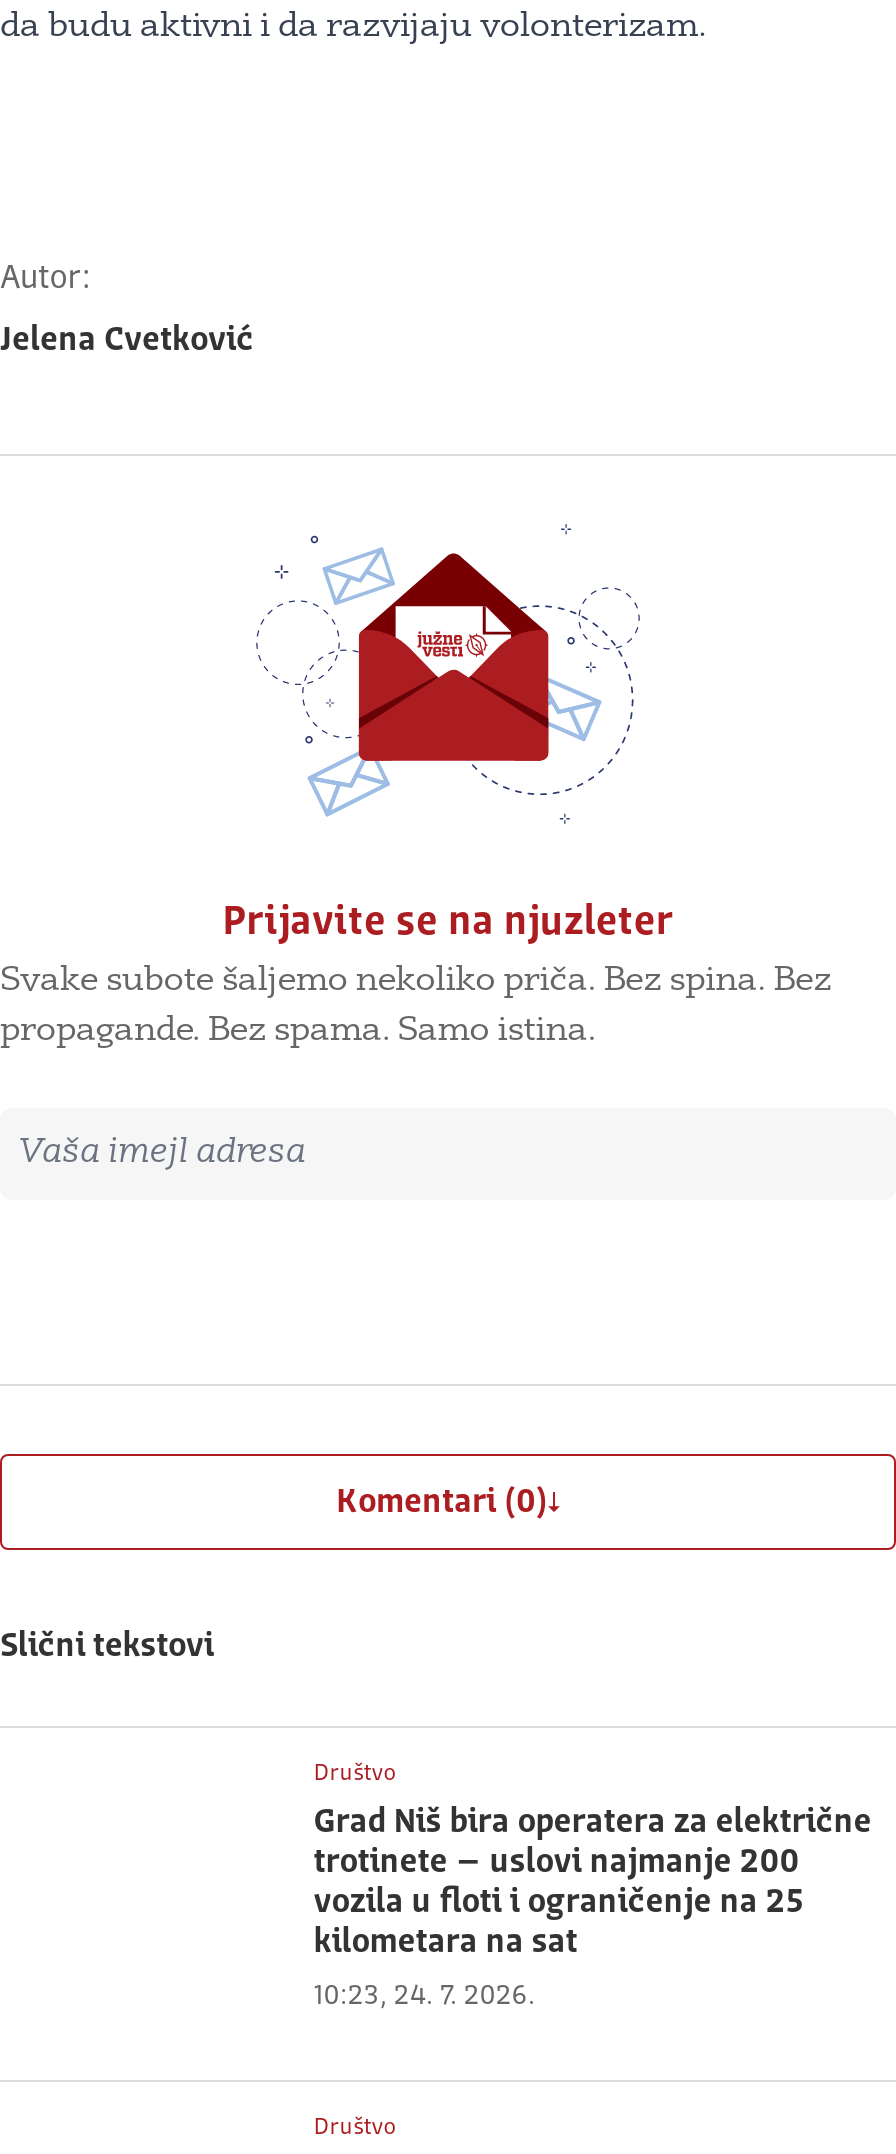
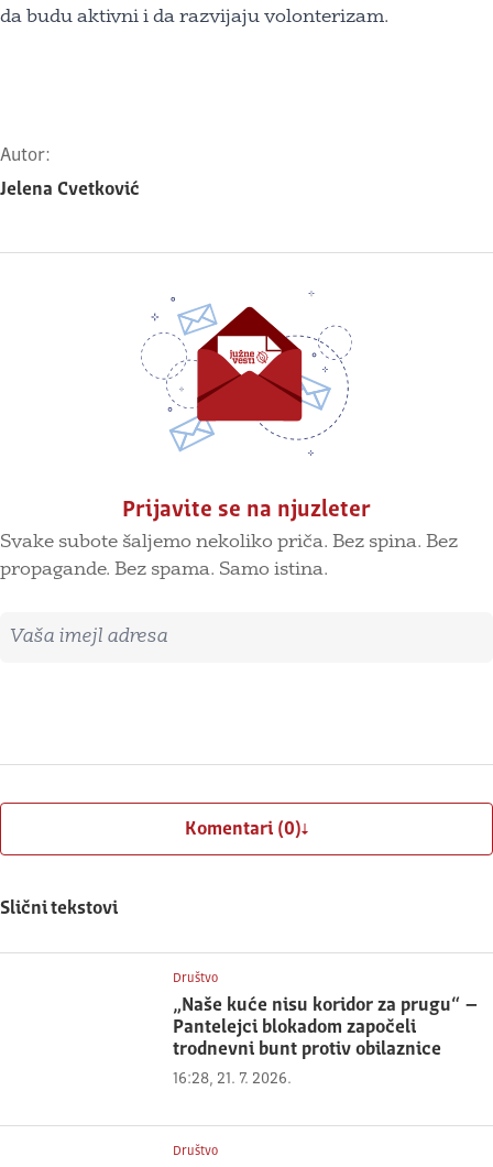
[314,1806,872,1960] Grad Niš bira operatera za električne | trotinete – uslovi najmanje 200 | vozila u floti i ograničenje na 25 | kilometara na sat -> [173,996,478,1059] „Naše kuće nisu koridor za prugu“ – | Pantelejci blokadom započeli | trodnevni bunt protiv obilaznice
[314,1982,536,2010] 10:23, 24. 7. 2026. -> [173,1071,291,1087] 16:28, 21. 7. 2026.

